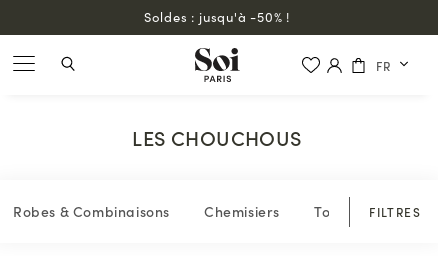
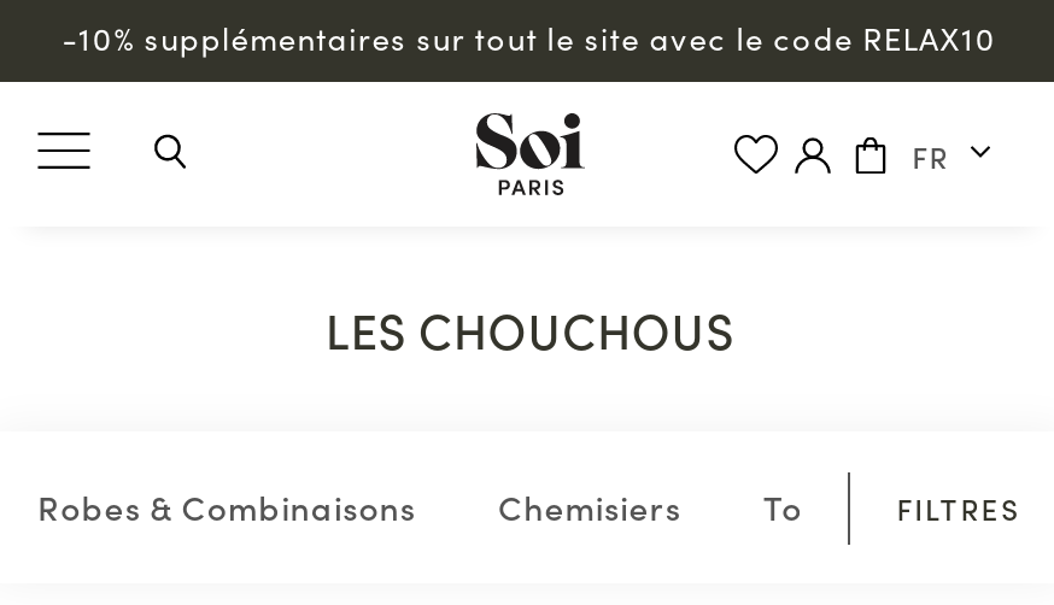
[144,7,290,26] Soldes : jusqu'à -50% ! -> [62,14,997,60] -10% supplémentaires sur tout le site avec le code RELAX10

